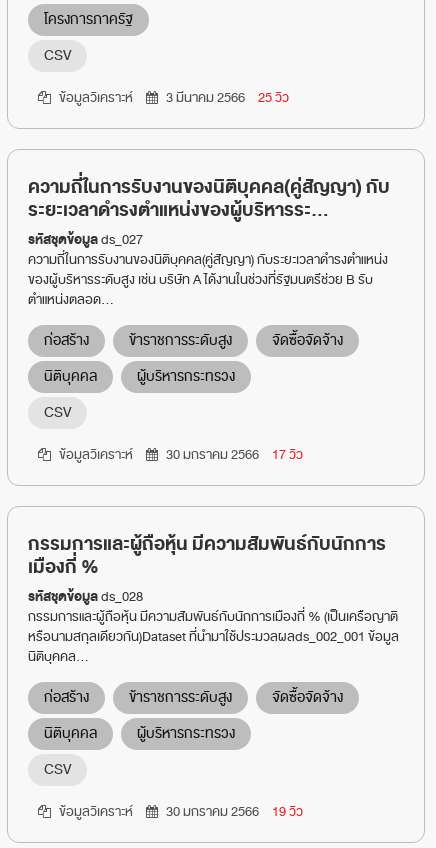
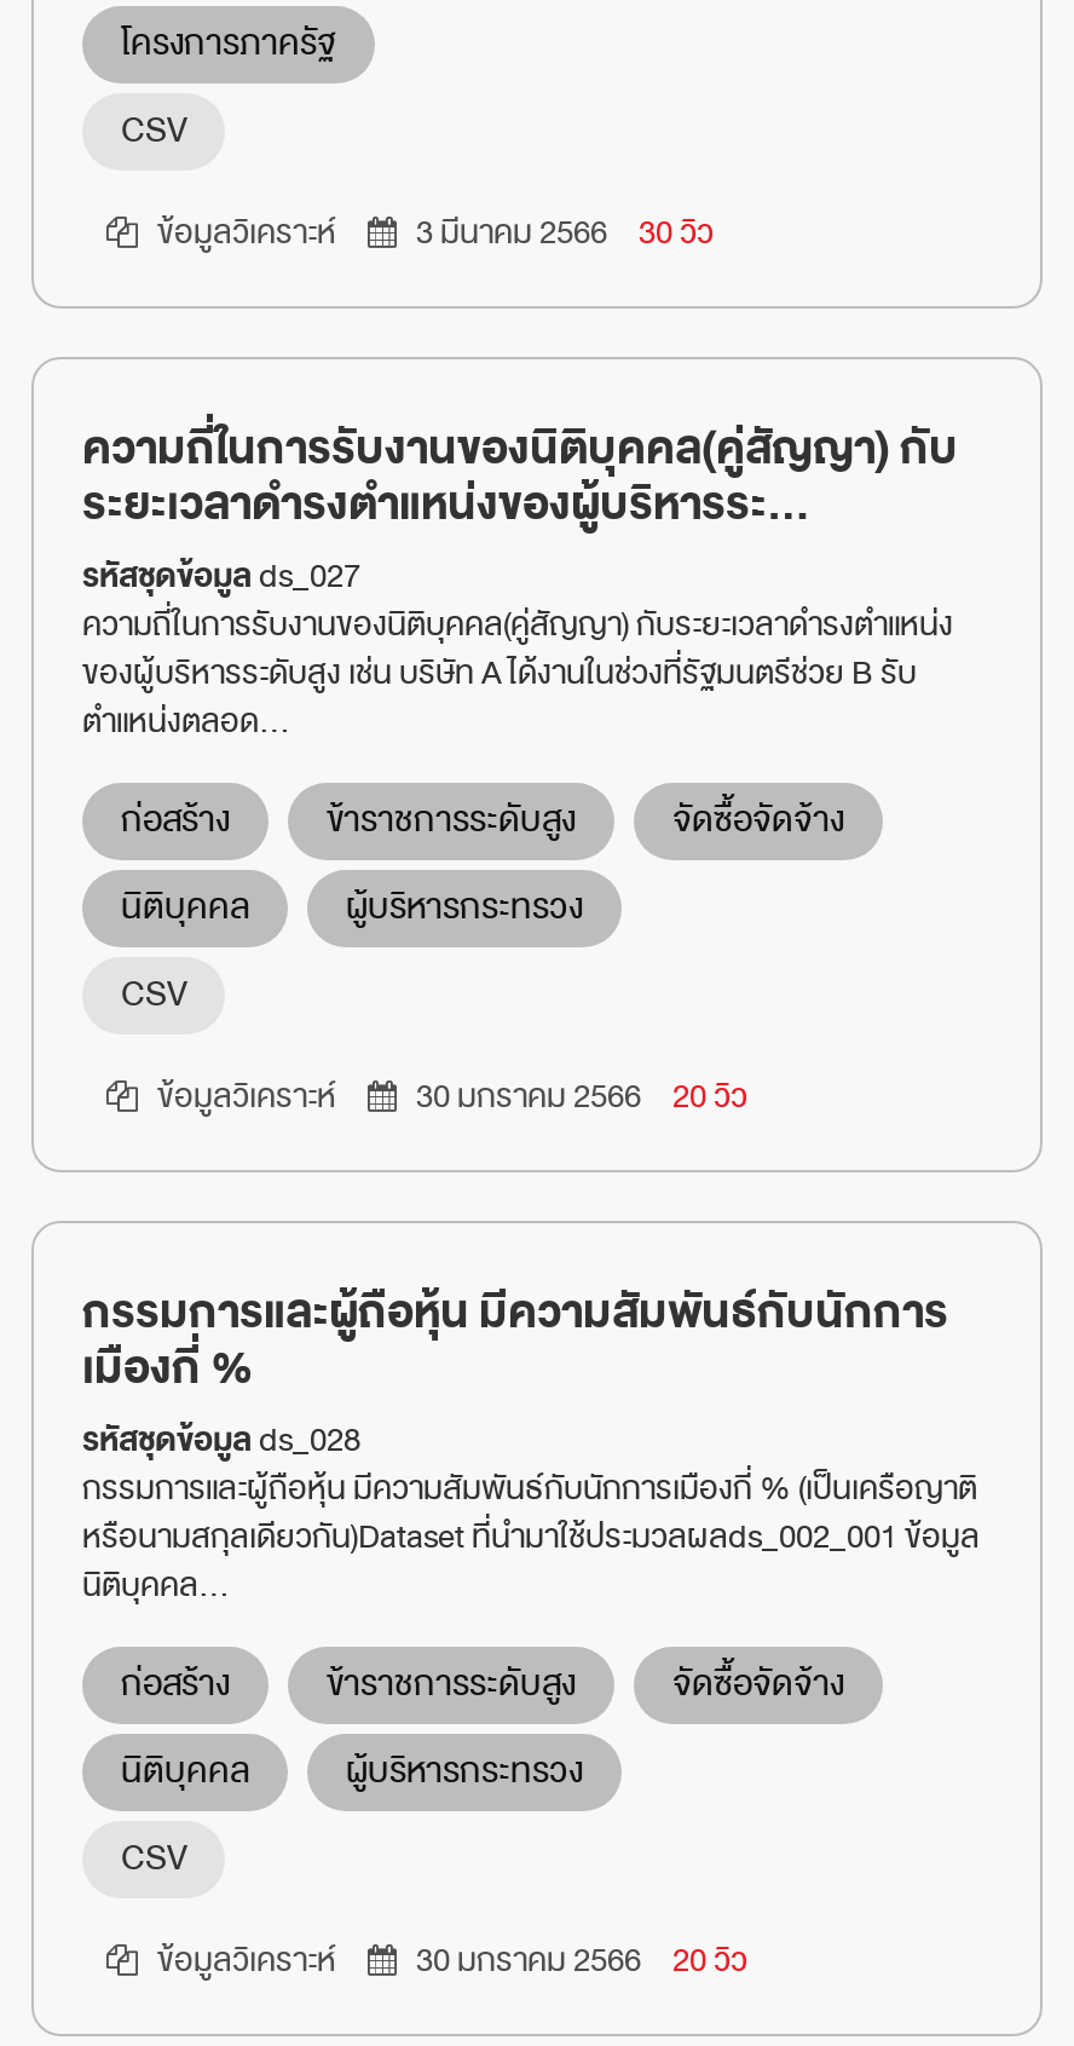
[163,87,289,108] 3 มีนาคม 2566 25 วิว -> [409,207,714,258] 3 มีนาคม 2566 30 วิว
[163,444,303,465] 30 มกราคม 2566 17 วิว -> [409,1071,747,1122] 30 มกราคม 2566 20 วิว
[163,801,303,822] 30 มกราคม 2566 19 วิว -> [409,1935,747,1986] 30 มกราคม 2566 20 วิว

